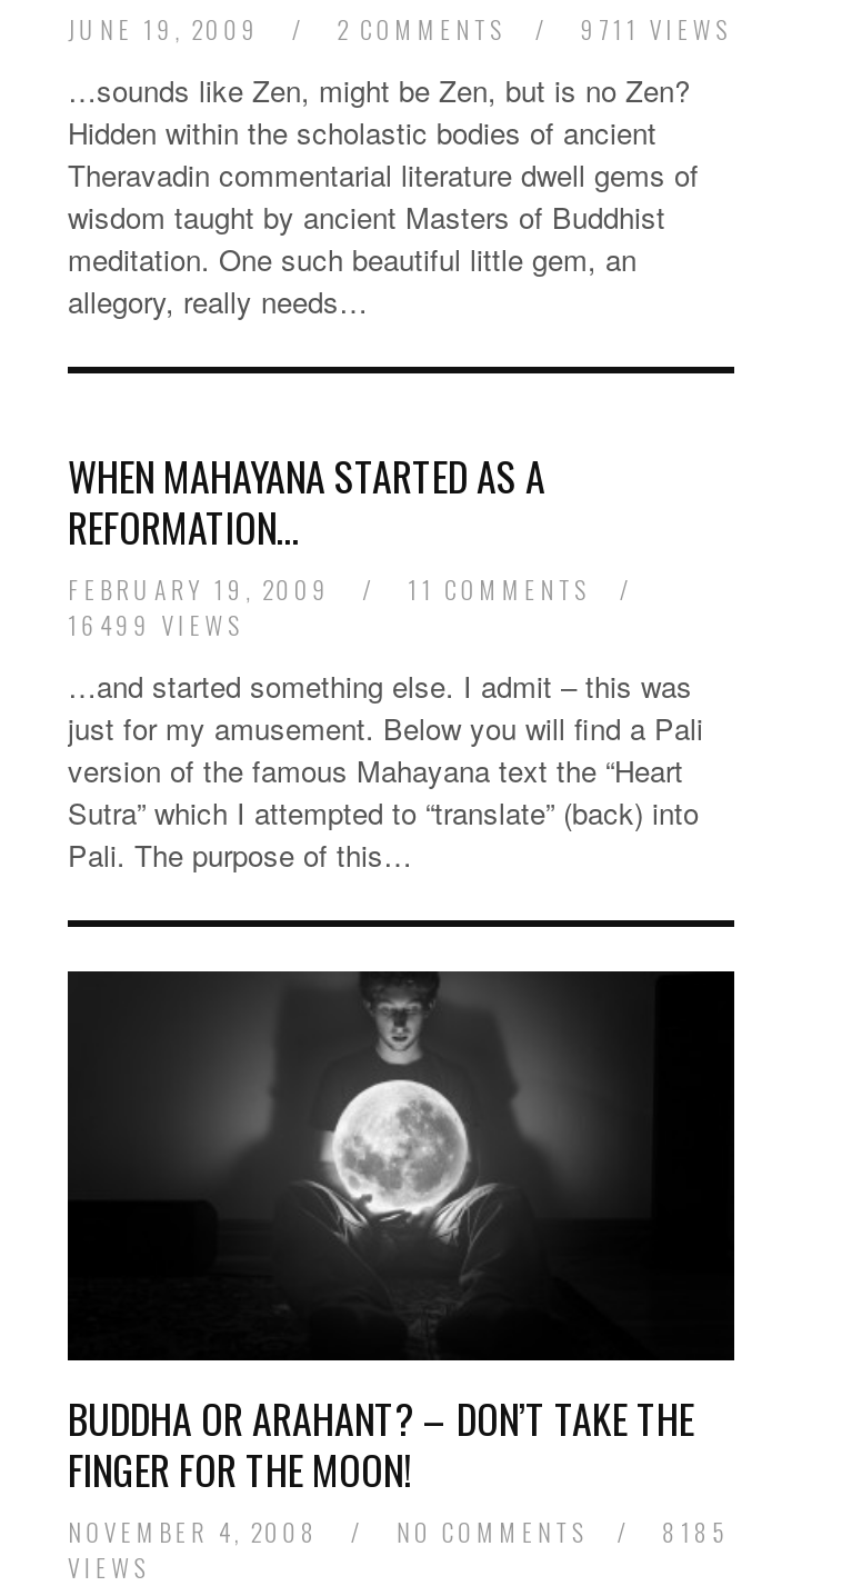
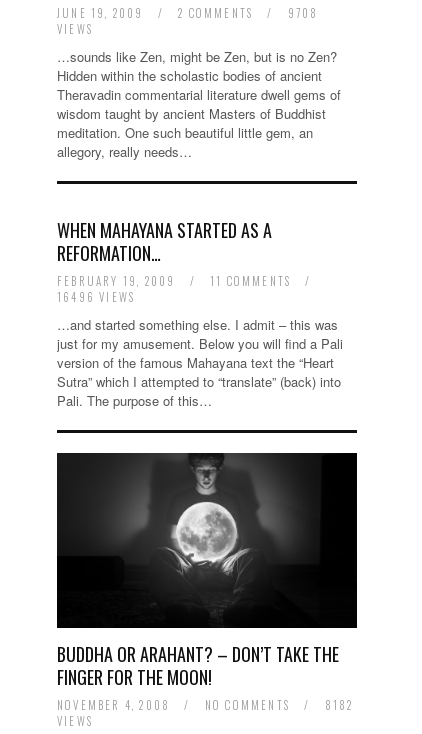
[571,10,729,46] 9711 VIEWS -> [57,5,319,37] 9708 | VIEWS
[68,606,241,642] 16499 VIEWS -> [57,289,135,305] 16496 VIEWS
[653,1513,728,1548] 8185 -> [320,697,353,713] 8182

